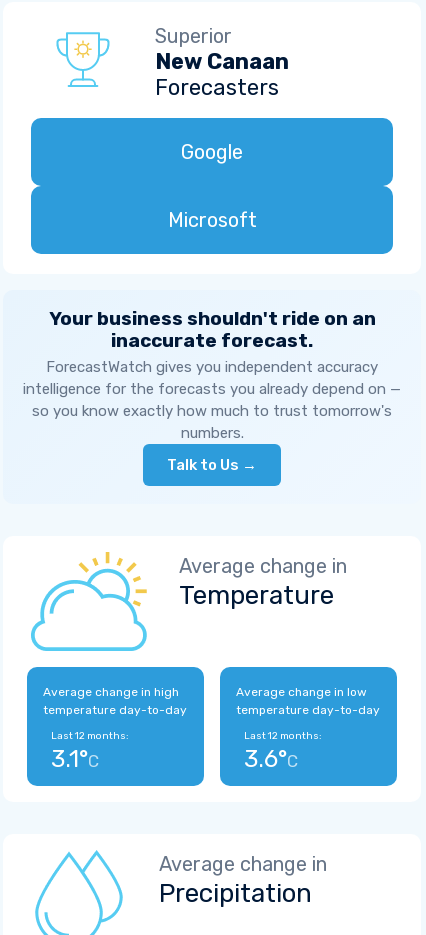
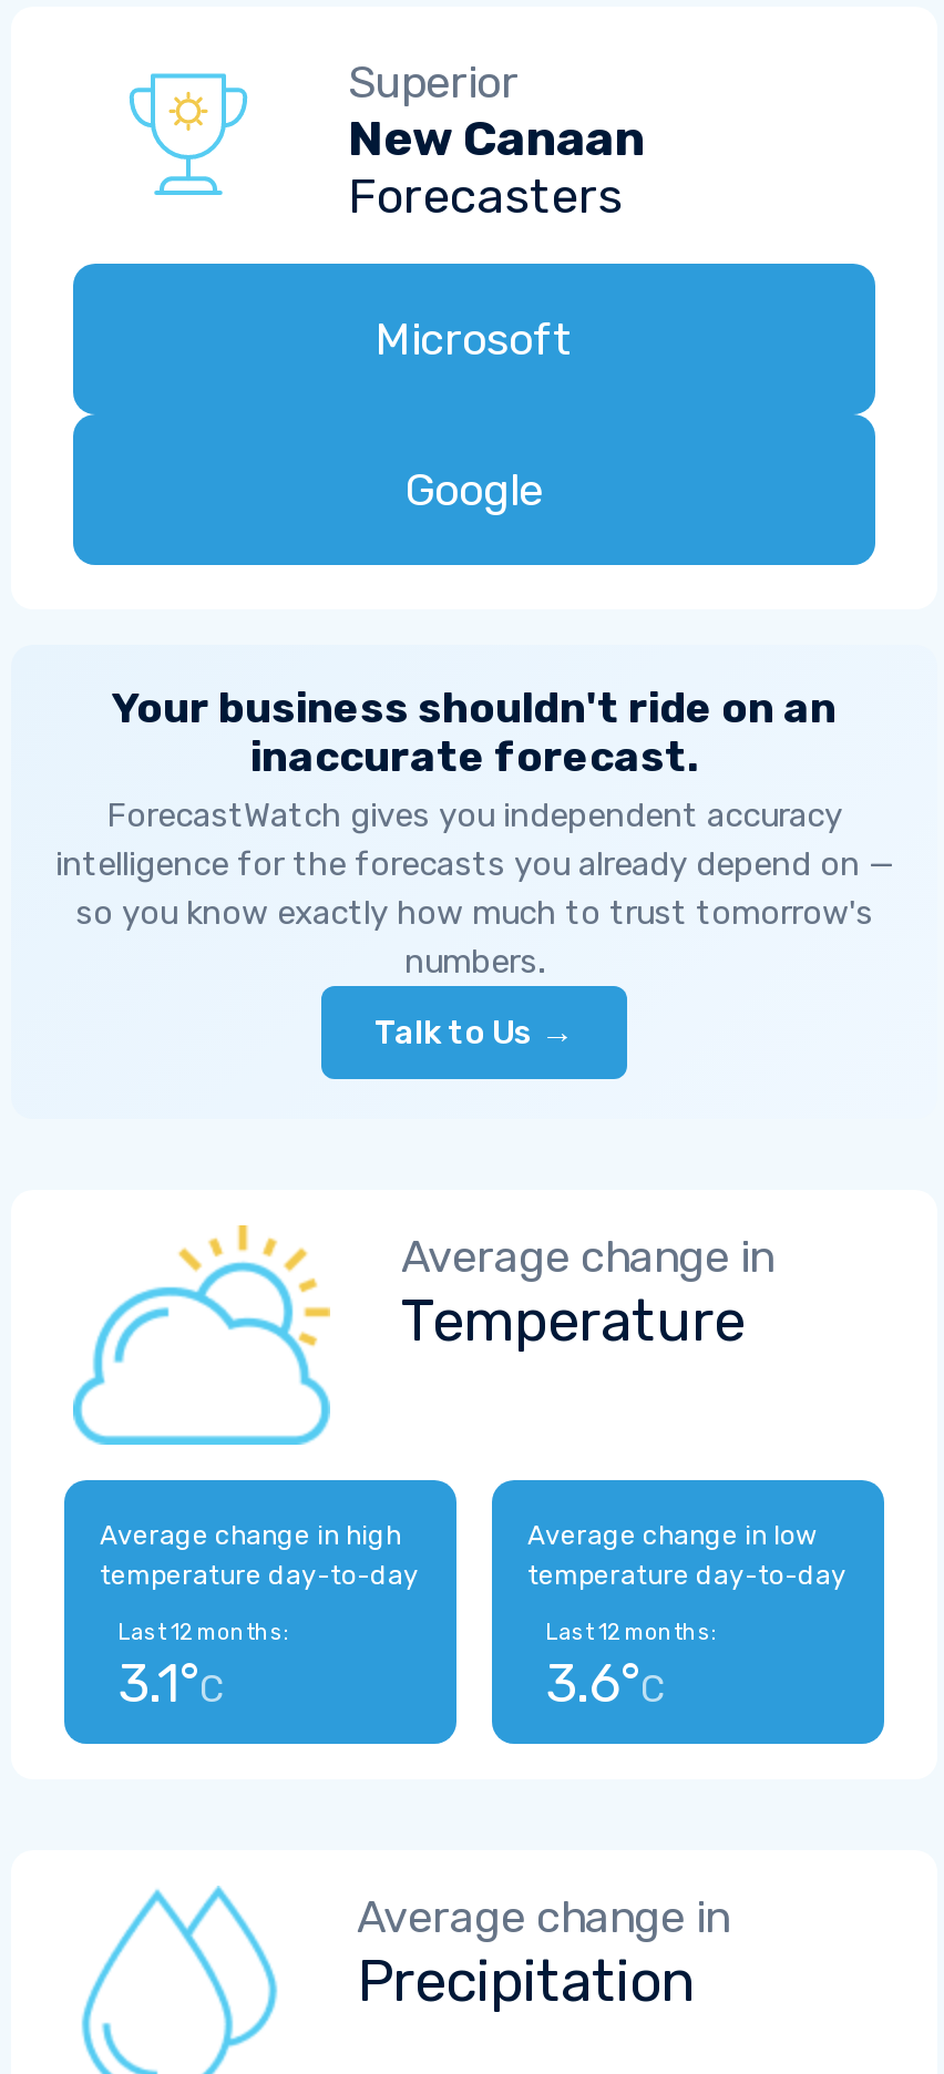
moved [181,140,243,164] -> [406,463,543,516]: Google
moved [167,208,256,232] -> [376,312,573,366]: Microsoft

